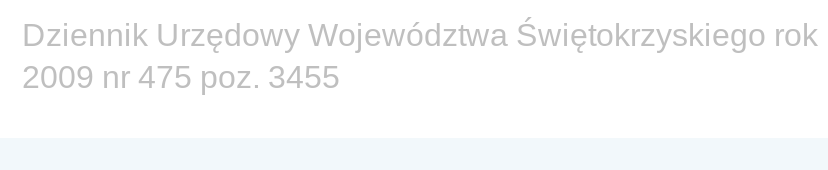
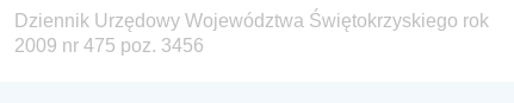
[22,60,340,94] 2009 nr 475 poz. 3455 -> [14,36,204,56] 2009 nr 475 poz. 3456

